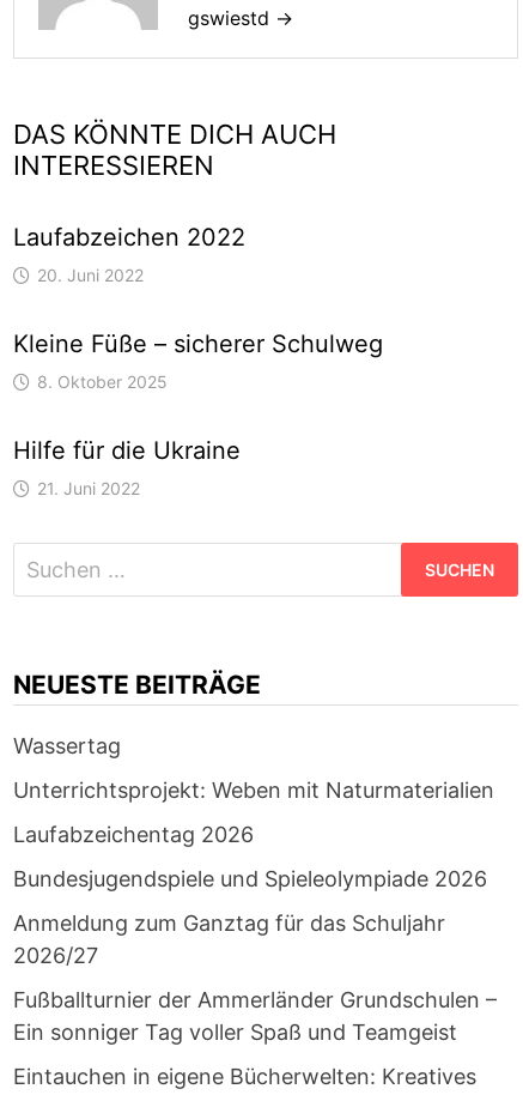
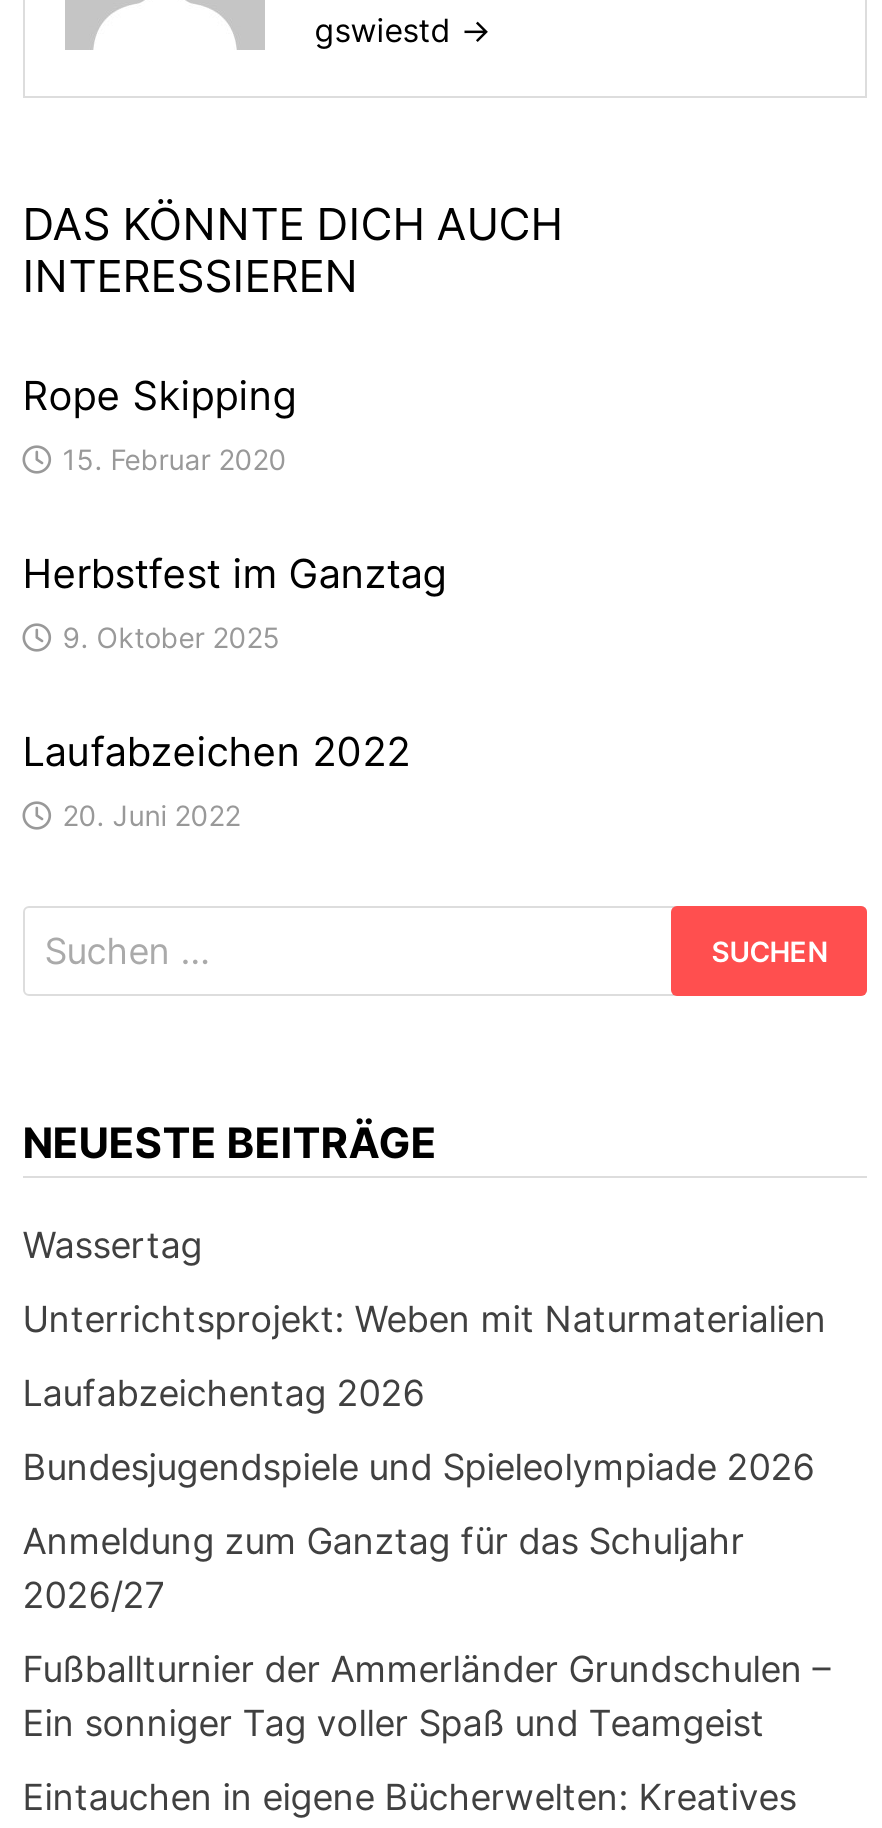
none -> [23,373,447,655] Rope Skipping | 15. Februar 2020 | Herbstfest im Ganztag | 9. Oktober 2025
moved [13,223,245,285] -> [23,729,411,833]: Laufabzeichen 2022 | 20. Juni 2022
[13,330,383,499] Kleine Füße – sicherer Schulweg | 8. Oktober 2025 | Hilfe für die Ukraine | 21. Juni 2022 -> none

